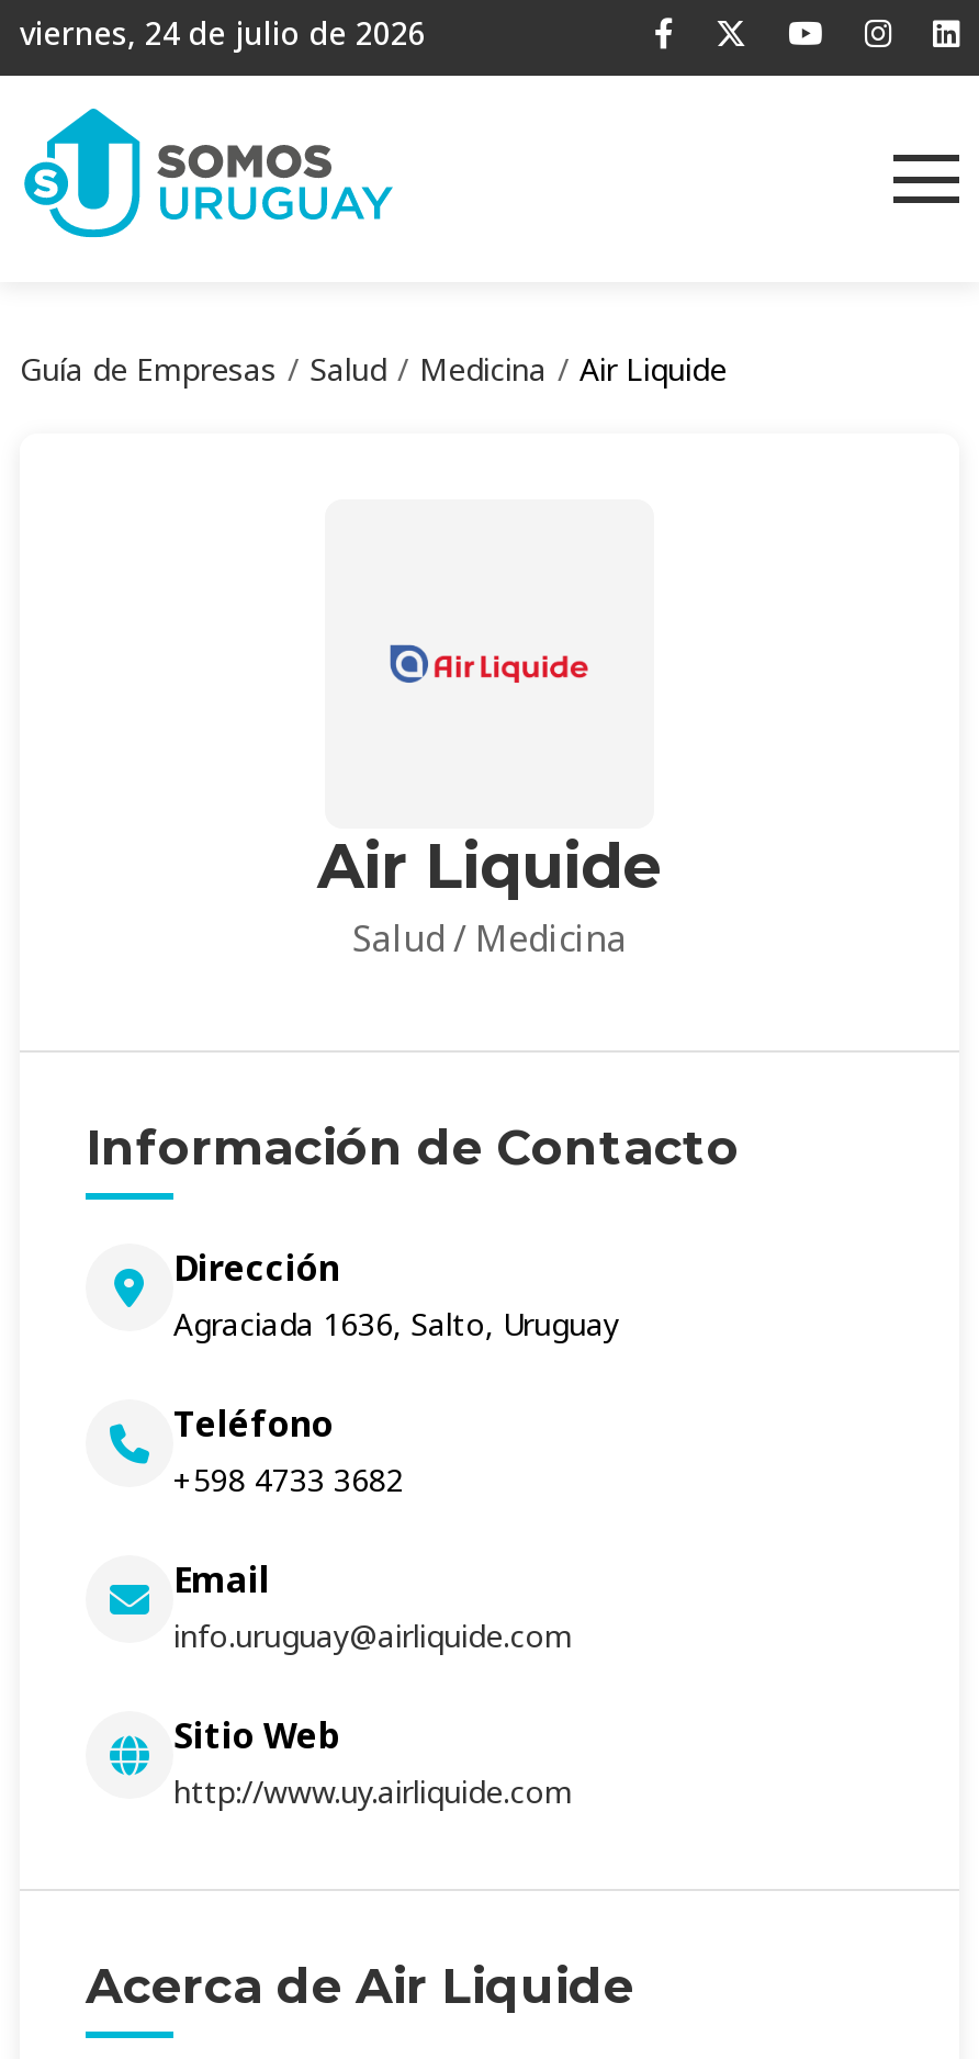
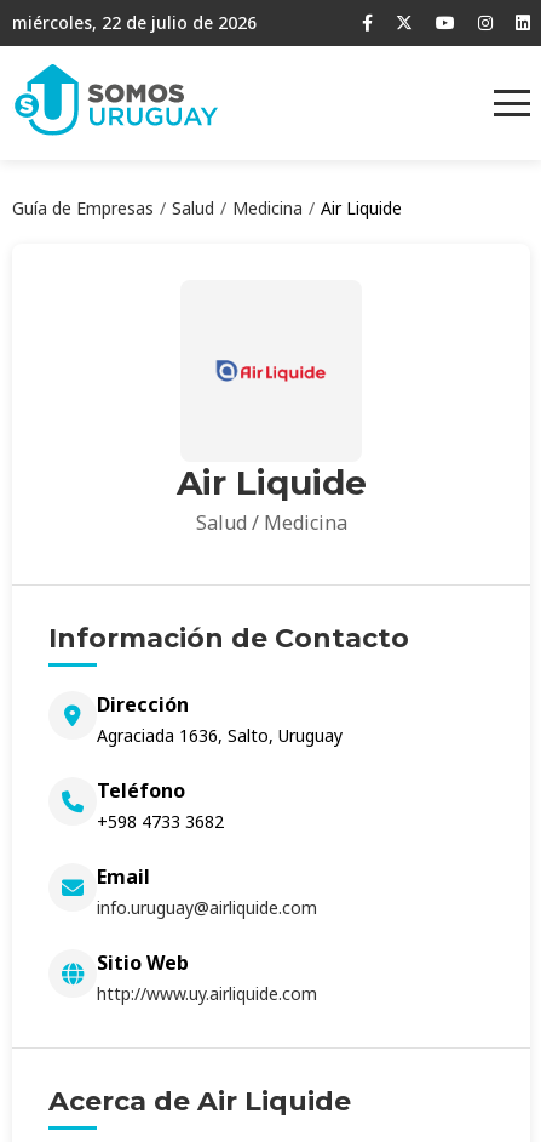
[20,12,426,54] viernes, 24 de julio de 2026 -> [12,11,257,34] miércoles, 22 de julio de 2026

